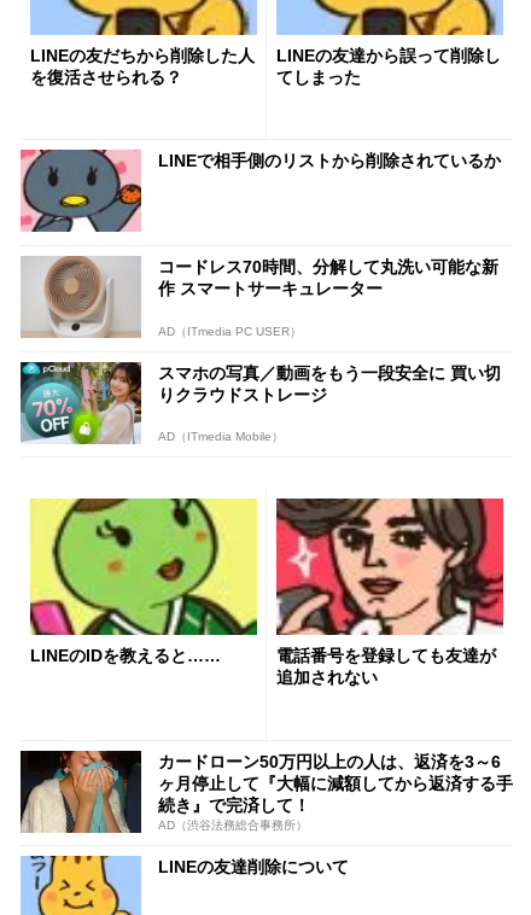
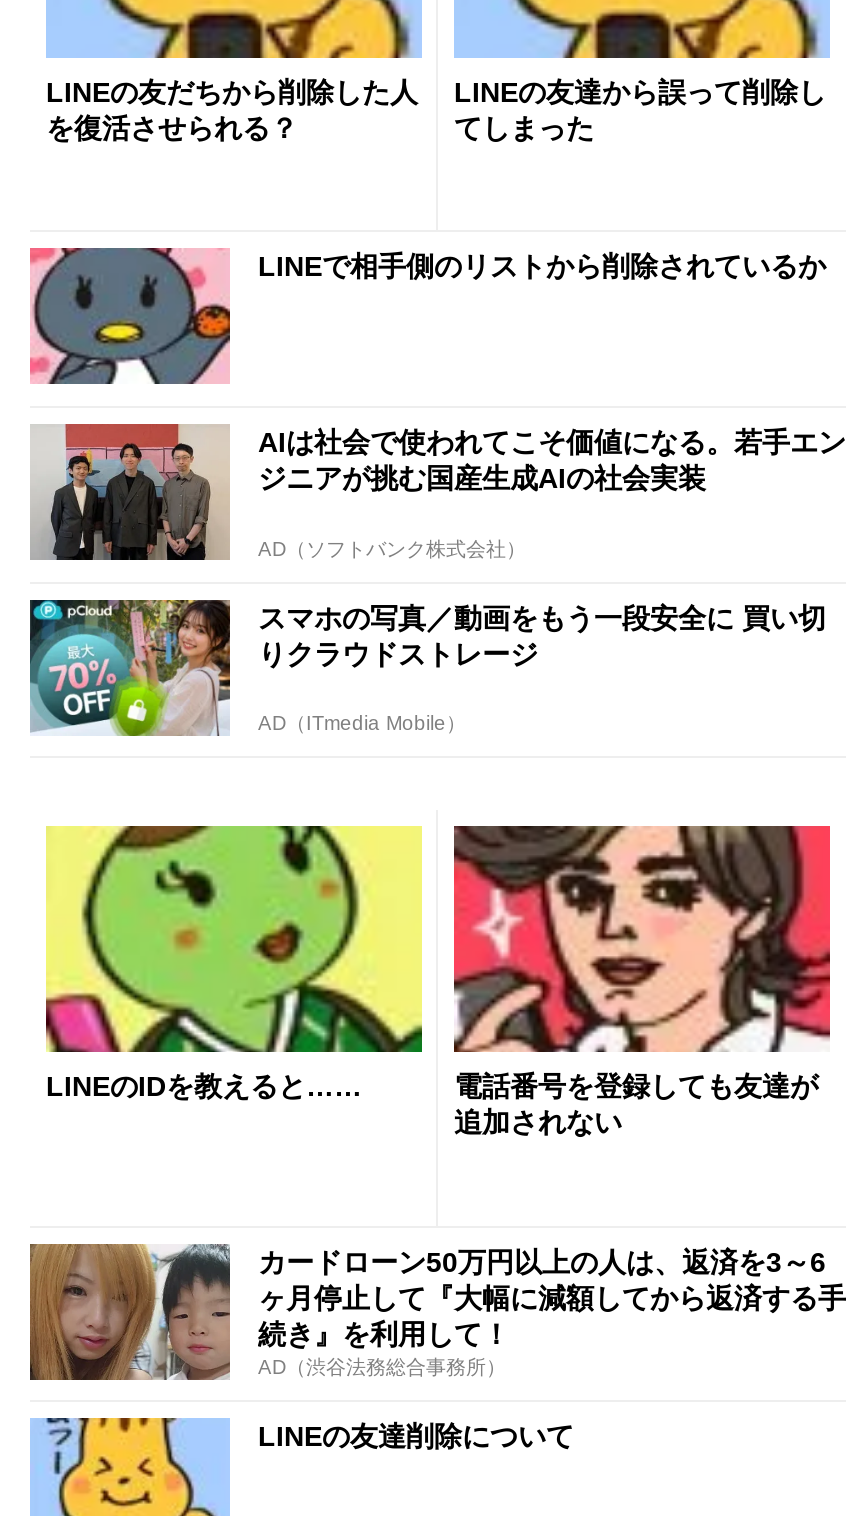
[27,256,498,339] [image] | コードレス70時間、分解して丸洗い可能な新 | 作 スマートサーキュレーター -> [38,424,846,562] [image] | AIは社会で使われてこそ価値になる。若手エン | ジニアが挑む国産生成AIの社会実装
[158,324,302,338] AD（ITmedia PC USER） -> [258,537,526,559] AD（ソフトバンク株式会社）
[19,750,310,833] [image] | 続き』で完済して！ -> [28,1242,510,1382] [image] | 続き』を利用して！

